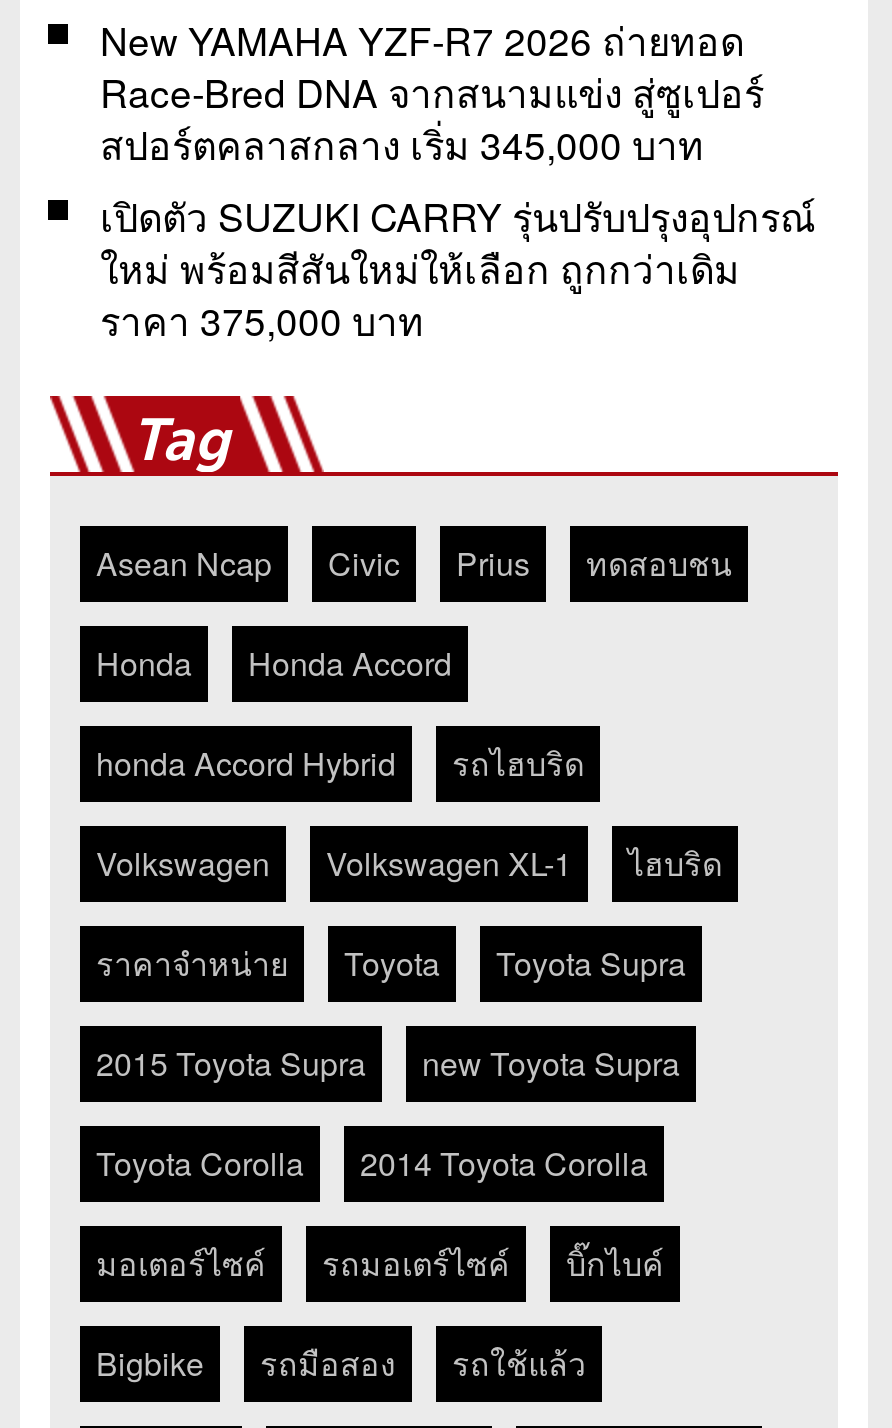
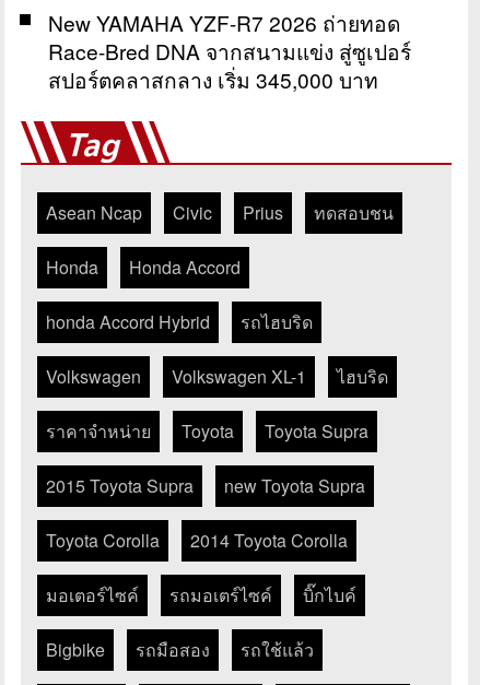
[100,188,816,346] เปิดตัว SUZUKI CARRY รุ่นปรับปรุงอุปกรณ์ | ใหม่ พร้อมสีสันใหม่ให้เลือก ถูกกว่าเดิม | ราคา 375,000 บาท -> none

